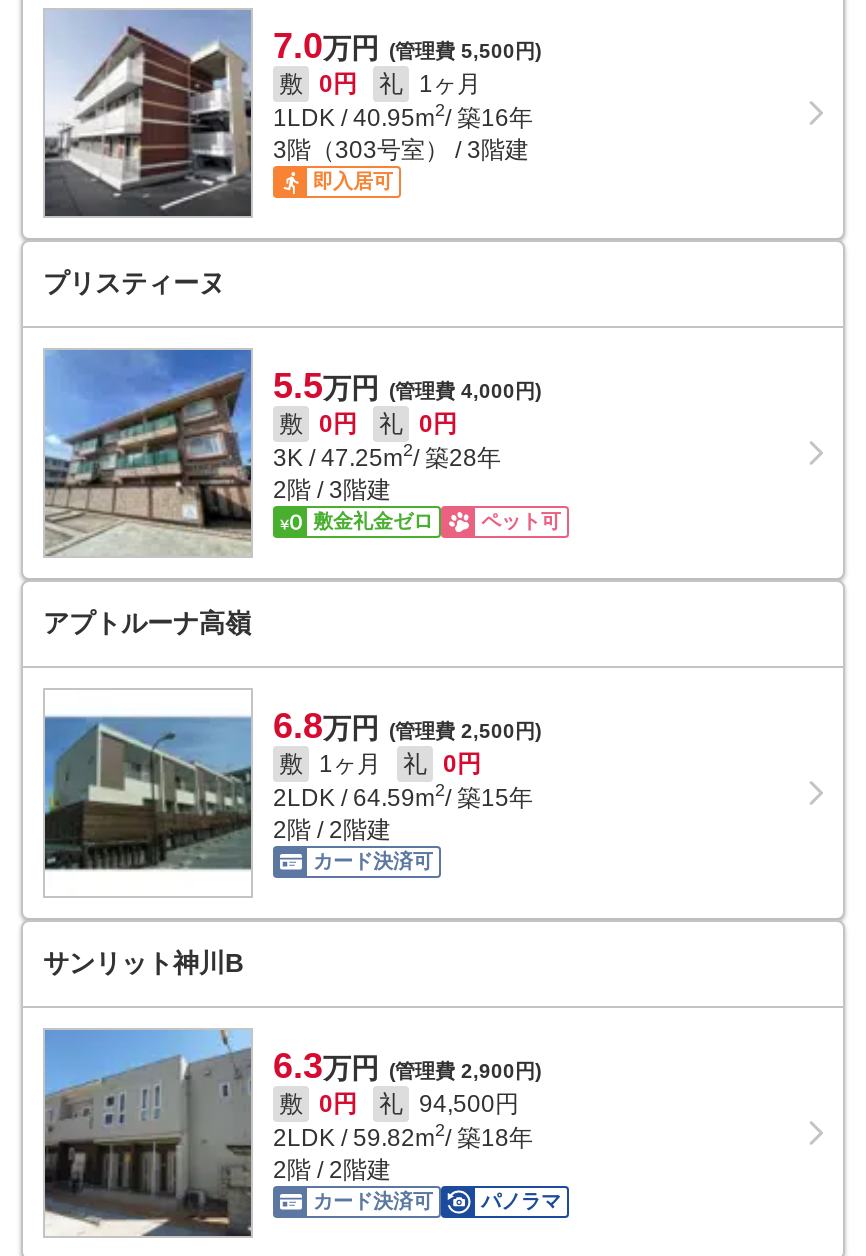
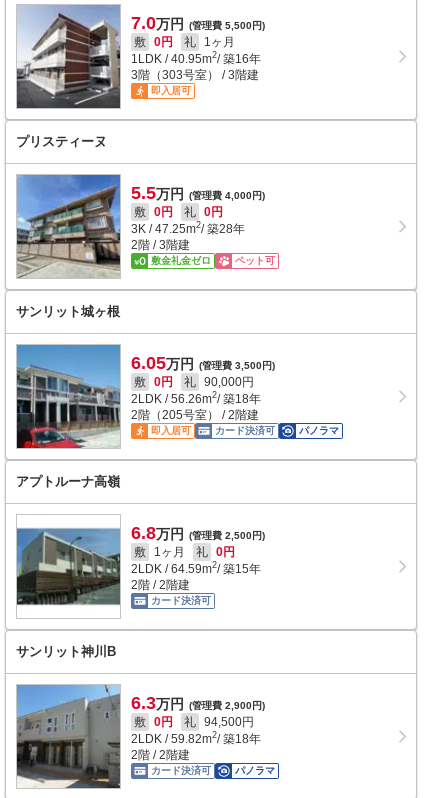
none -> [16,304,339,449] [image] | サンリット城ヶ根 | 6.05万円 (管理費 3,500円) | 敷 0円 | 礼 90,000円 | 2LDK / 56.26m2 / 築18年 | 2階（205号室） / 2階建 | 即入居可 | カード決済可 | パノラマ

